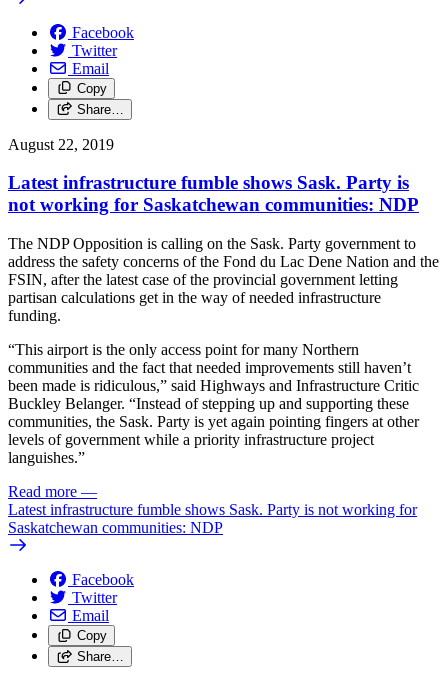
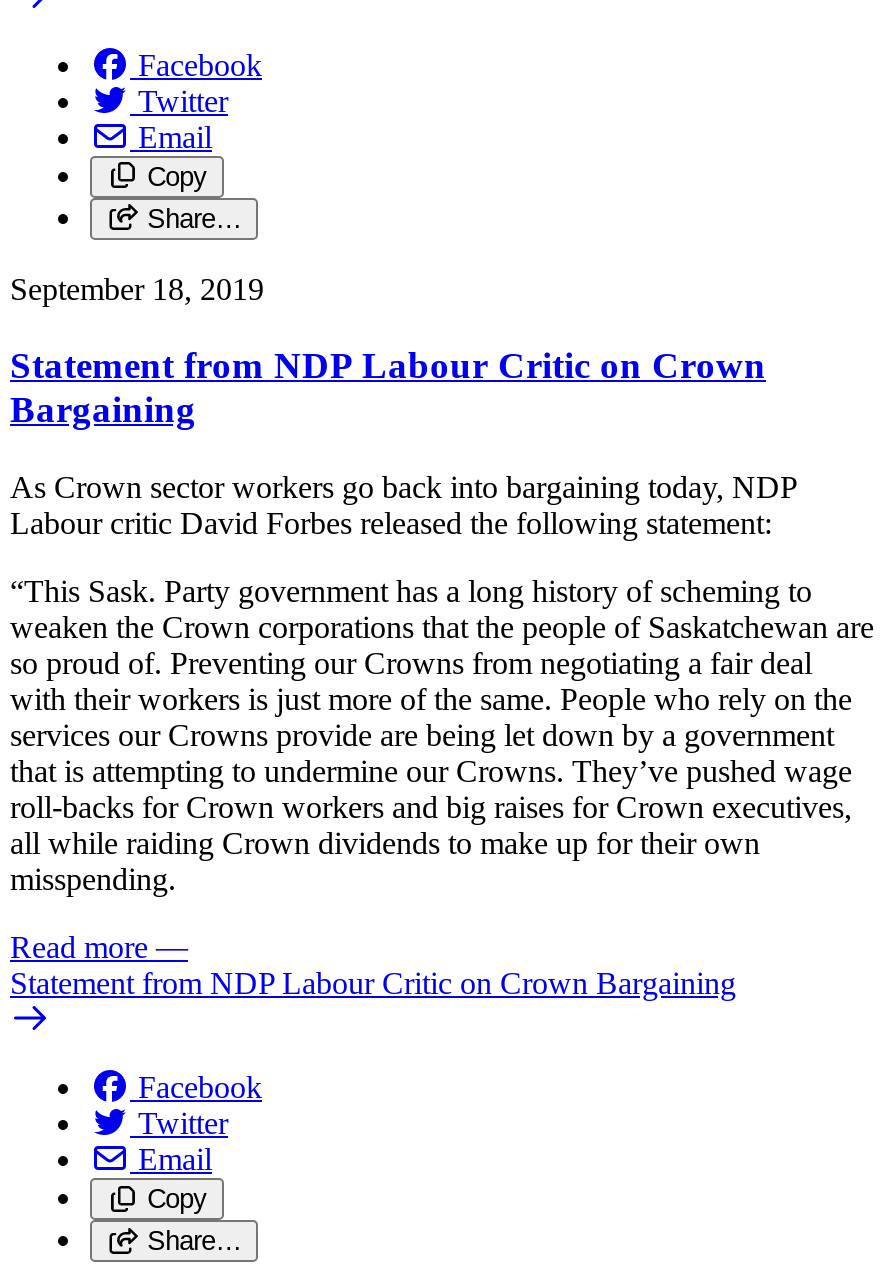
[8,136,114,153] August 22, 2019 -> [10,272,264,306] September 18, 2019
[8,172,419,215] Latest infrastructure fumble shows Sask. Party is | not working for Saskatchewan communities: NDP -> [10,345,766,431] Statement from NDP Labour Critic on Crown | Bargaining
[8,235,439,324] The NDP Opposition is calling on the Sask. Party government to | address the safety concerns of the Fond du Lac Dene Nation and the | FSIN, after the latest case of the provincial government letting | partisan calculations get in the way of needed infrastructure | funding. -> [10,470,796,540] As Crown sector workers go back into bargaining today, NDP | Labour critic David Forbes released the following statement:
[8,341,419,466] “This airport is the only access point for many Northern | communities and the fact that needed improvements still haven’t | been made is ridiculous,” said Highways and Infrastructure Critic | Buckley Belanger. “Instead of stepping up and supporting these | communities, the Sask. Party is yet again pointing fingers at other | levels of government while a priority infrastructure project | languishes.” -> [10,574,874,896] “This Sask. Party government has a long history of scheming to | weaken the Crown corporations that the people of Saskatchewan are | so proud of. Preventing our Crowns from negotiating a fair deal | with their workers is just more of the same. People who rely on the | services our Crowns provide are being let down by a government | that is attempting to undermine our Crowns. They’ve pushed wage | roll-backs for Crown workers and big raises for Crown executives, | all while raiding Crown dividends to make up for their own | misspending.
[8,501,417,536] Latest infrastructure fumble shows Sask. Party is not working for | Saskatchewan communities: NDP -> [10,966,736,1000] Statement from NDP Labour Critic on Crown Bargaining

